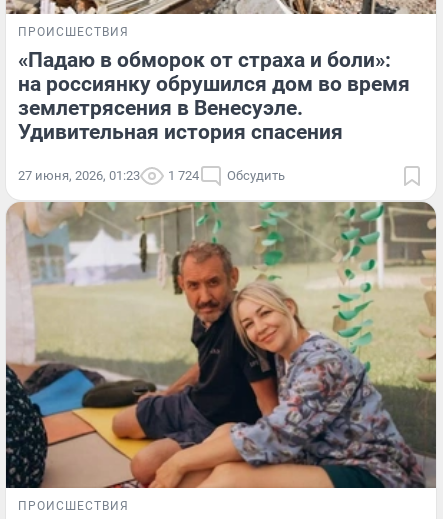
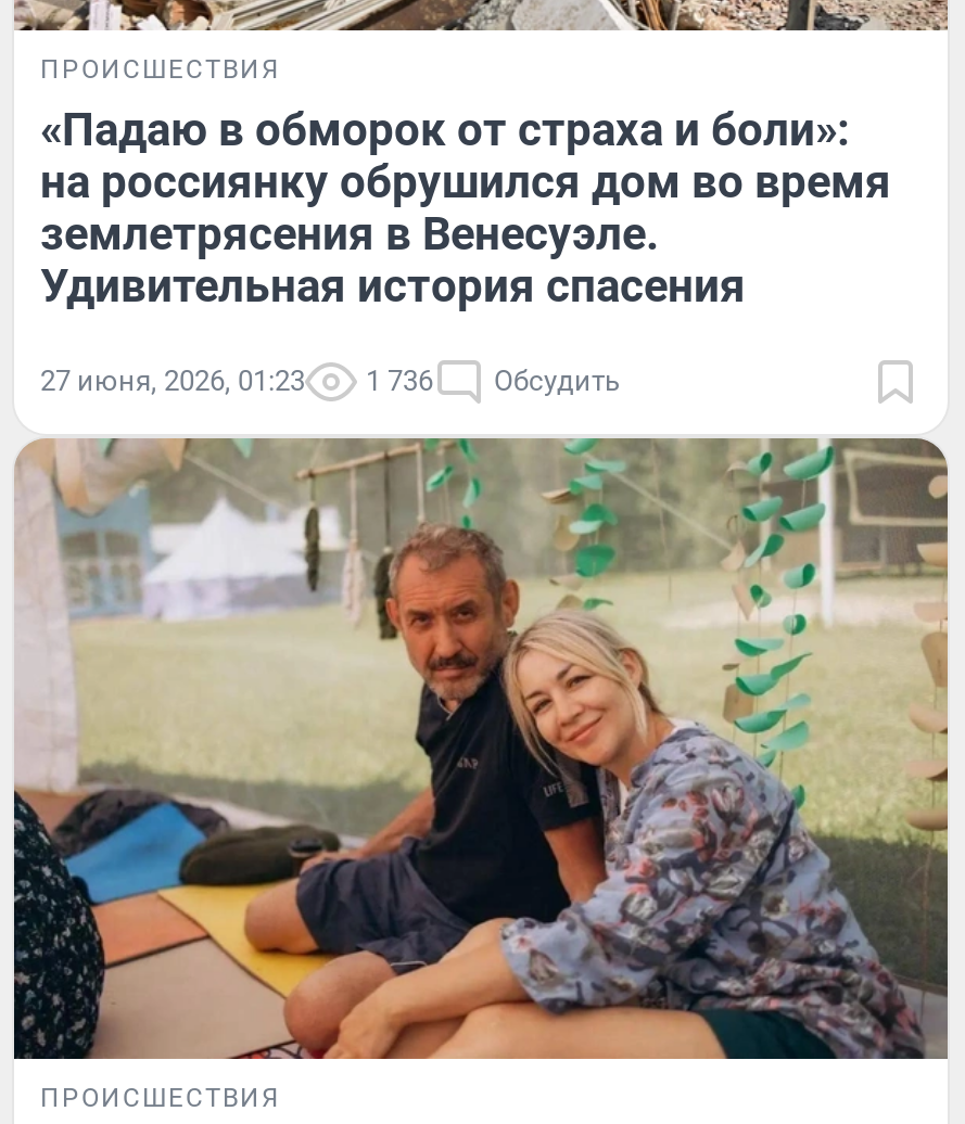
[18,168,285,183] 27 июня, 2026, 01:23 1 724 Обсудить -> [40,364,620,396] 27 июня, 2026, 01:23 1 736 Обсудить

